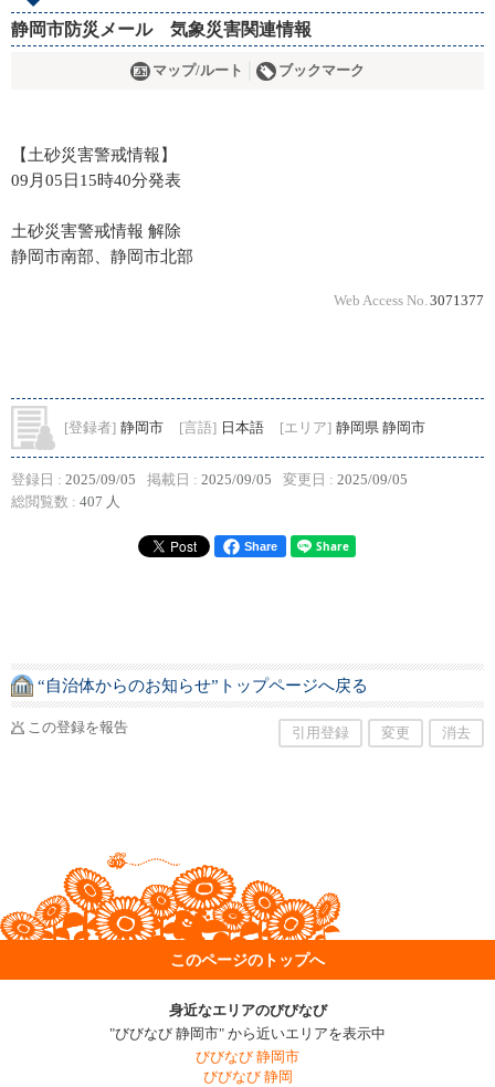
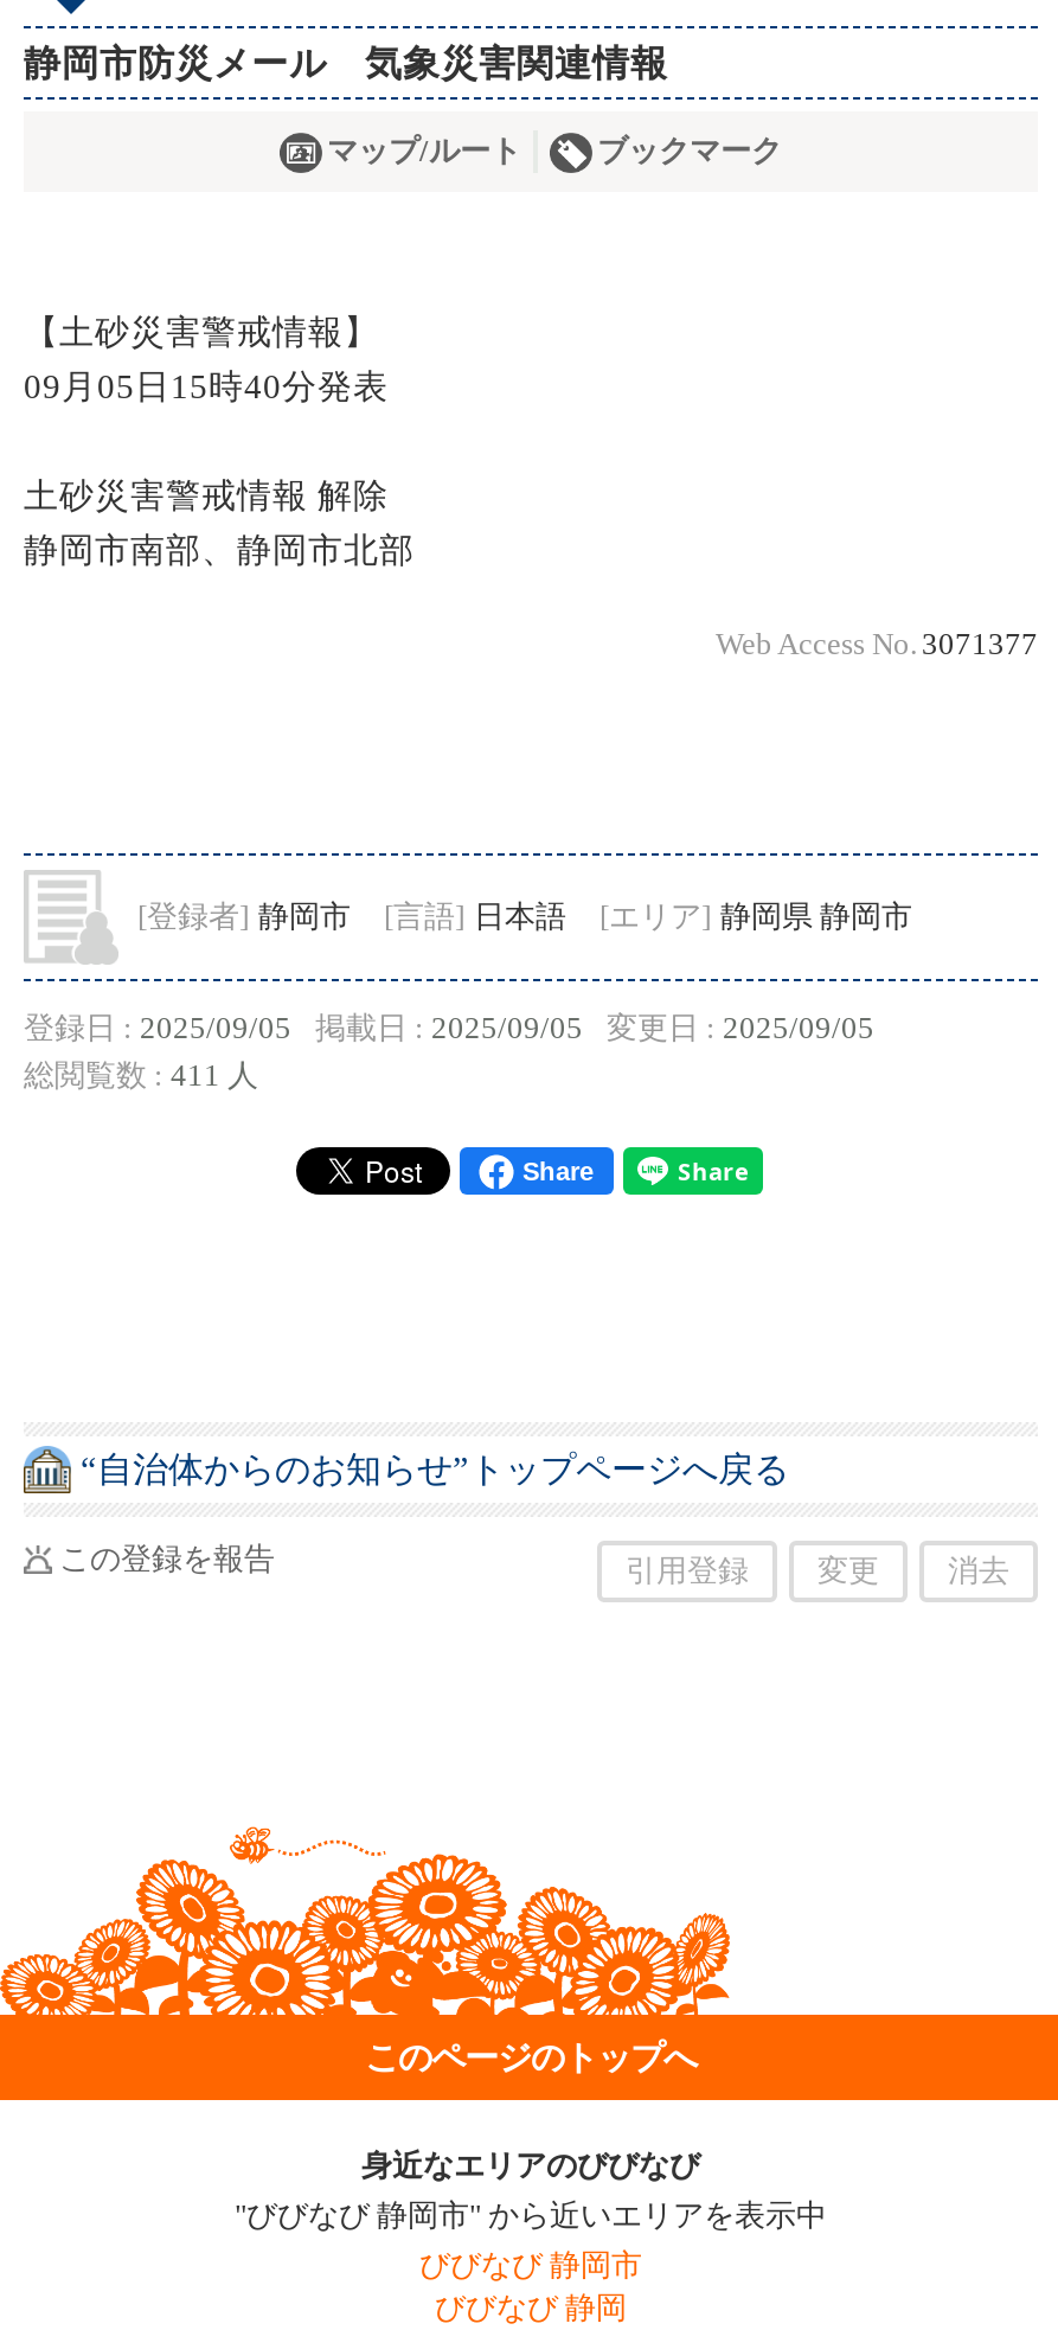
[11,494,120,510] 総閲覧数 : 407 人 -> [24,1060,258,1093] 総閲覧数 : 411 人

